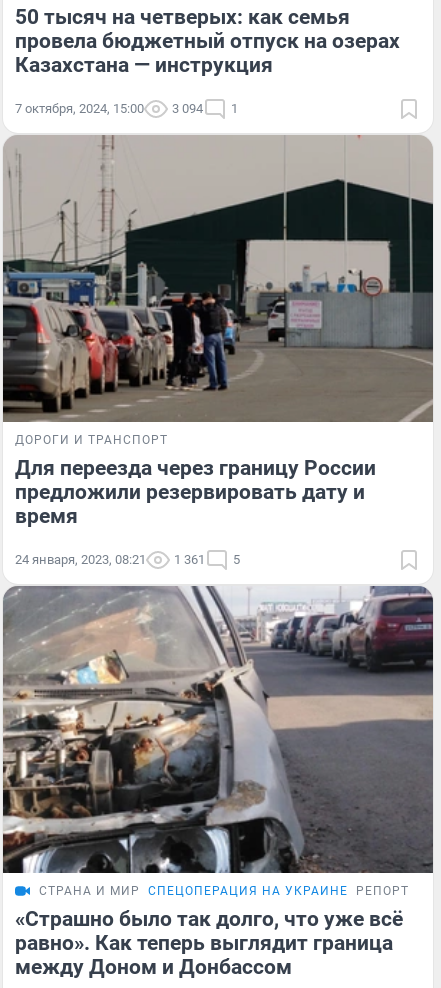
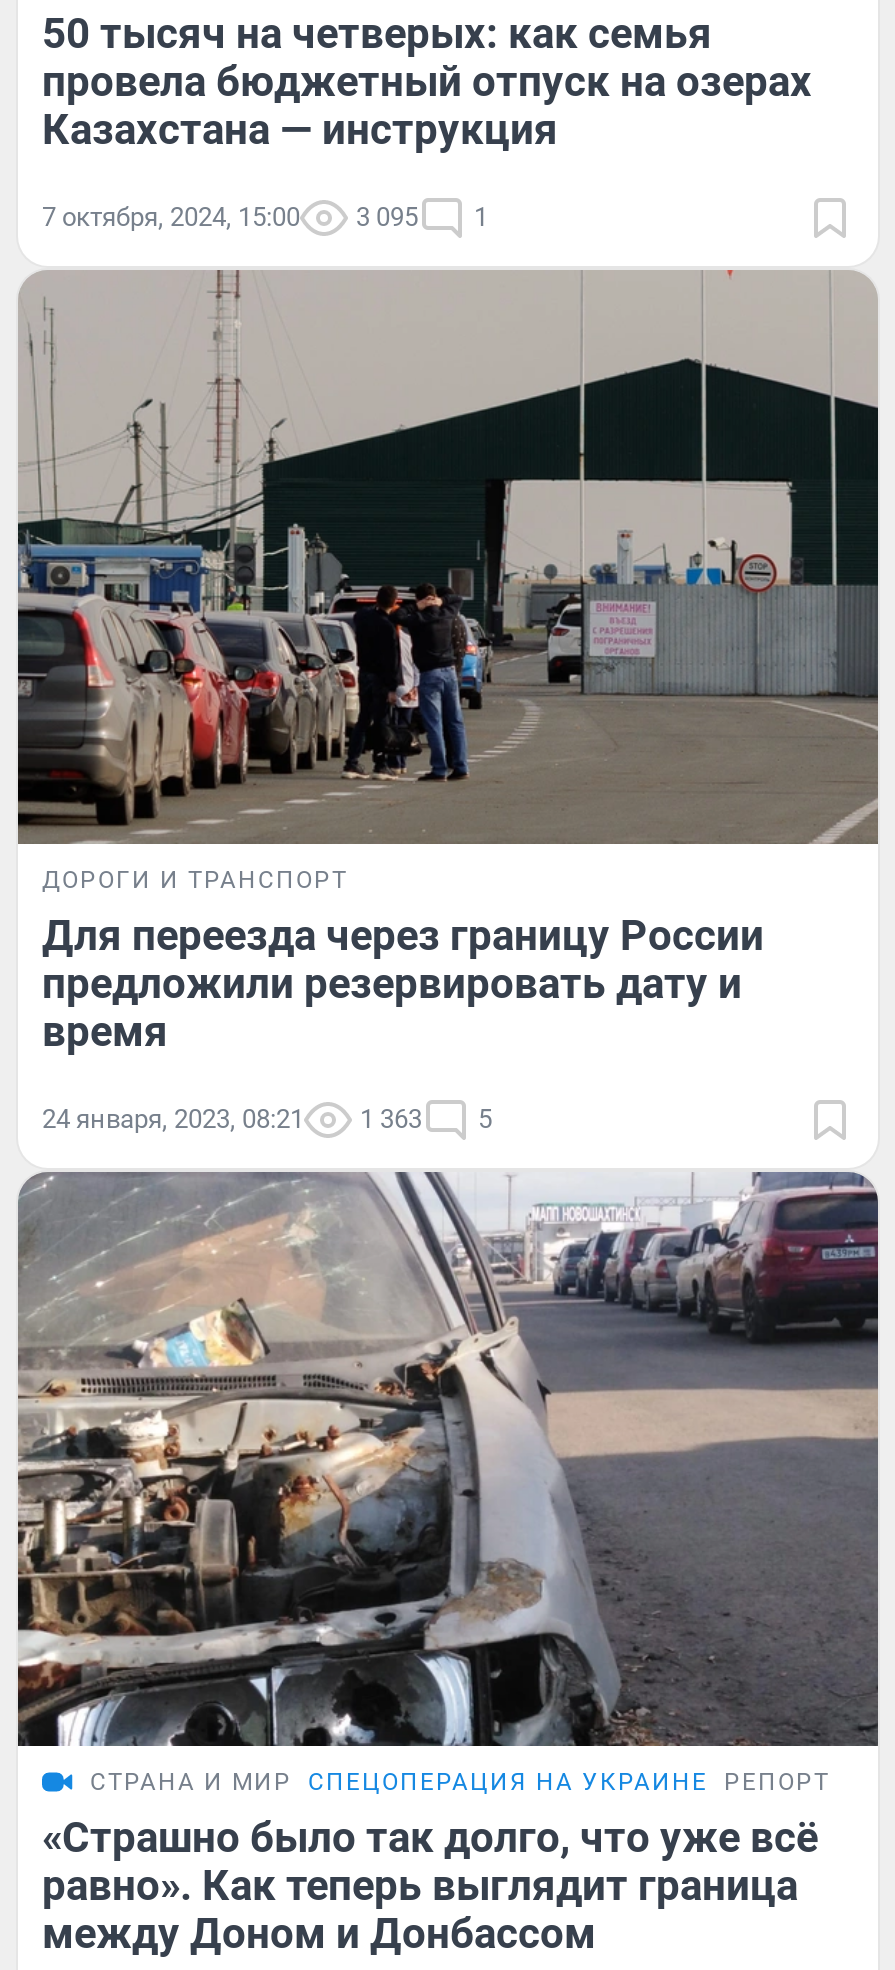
[15,101,238,116] 7 октября, 2024, 15:00 3 094 1 -> [42,203,488,233] 7 октября, 2024, 15:00 3 095 1
[15,552,240,567] 24 января, 2023, 08:21 1 361 5 -> [42,1104,492,1134] 24 января, 2023, 08:21 1 363 5

